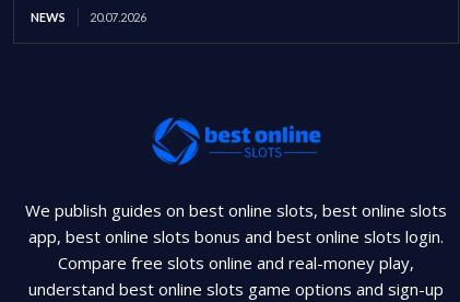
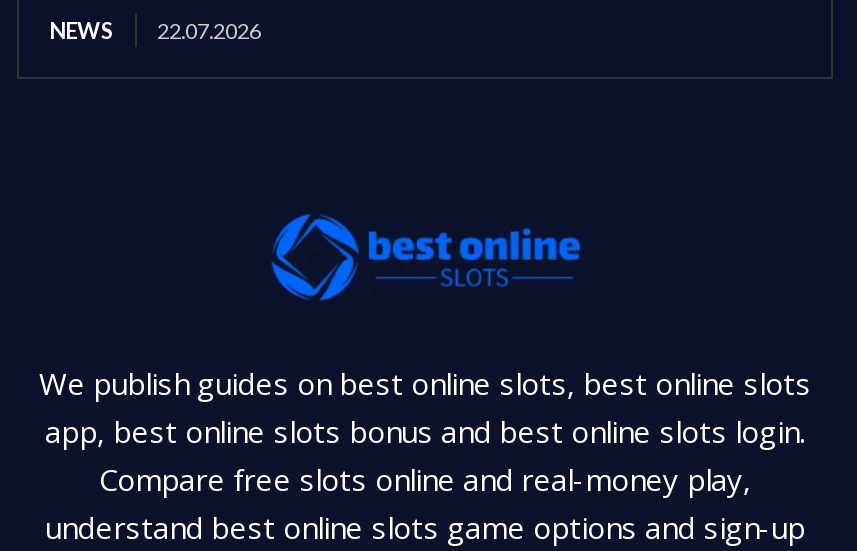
[31,10,146,24] NEWS 20.07.2026 -> [49,17,261,43] NEWS 22.07.2026

